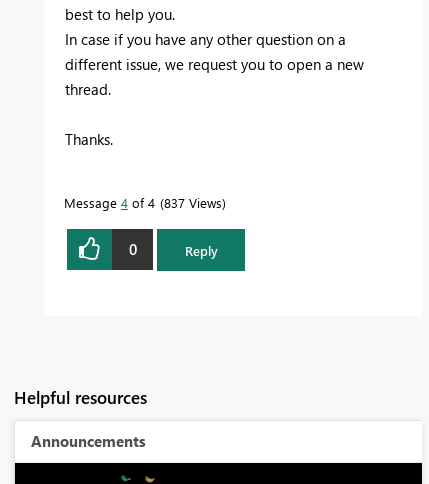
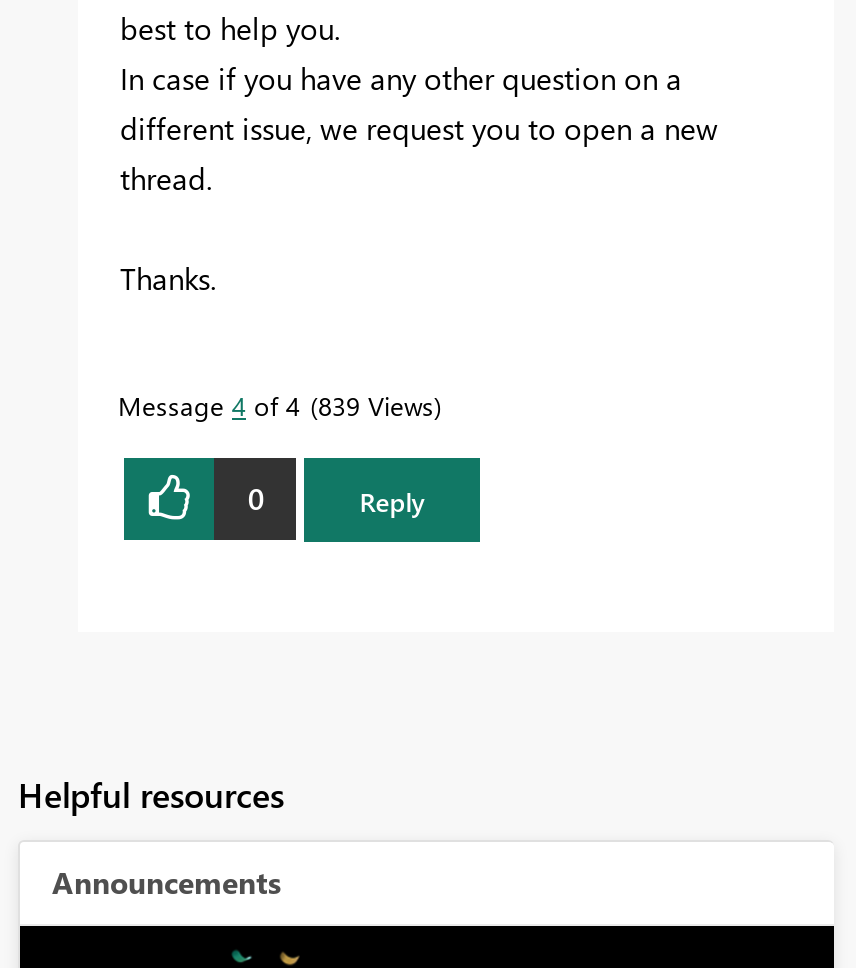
[64,194,222,211] Message 4 of 4 837 Views -> [118,388,434,422] Message 4 of 4 839 Views

